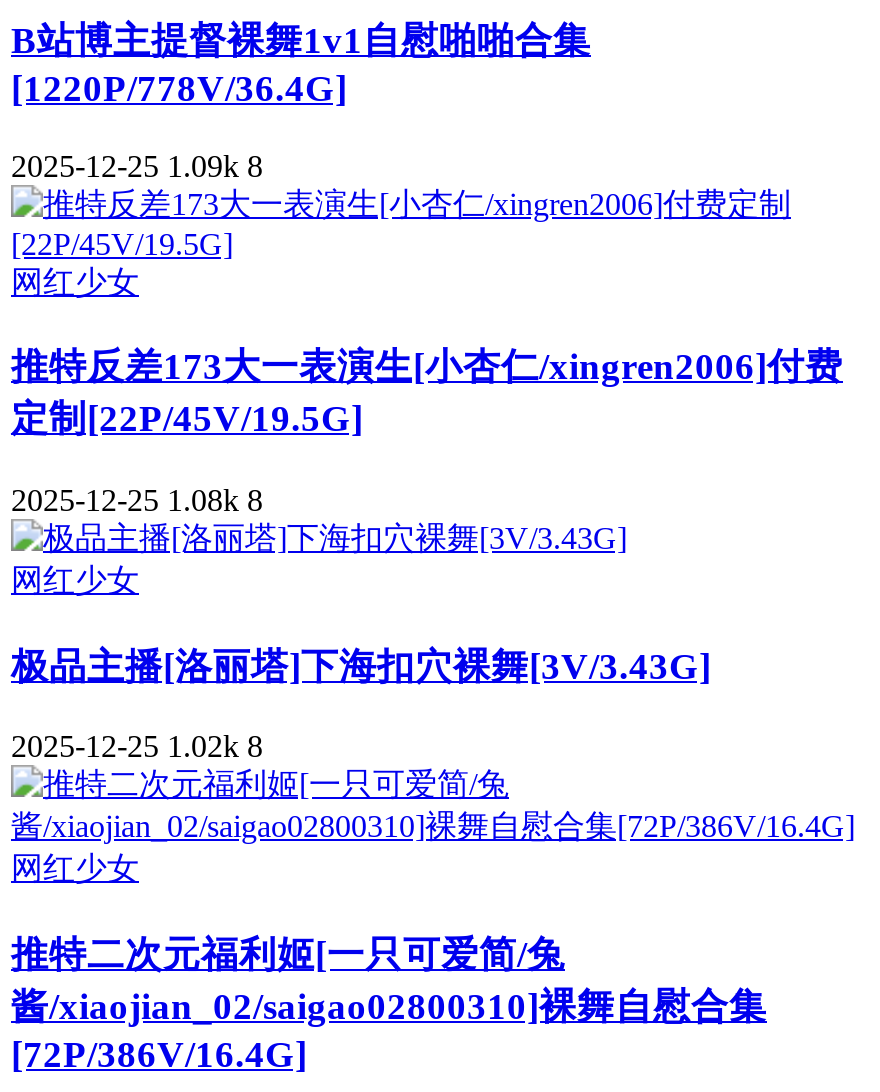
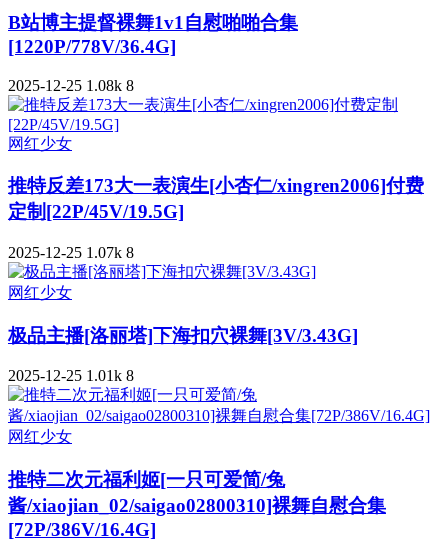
[11,148,263,182] 2025-12-25 1.09k 8 -> [8,77,134,94] 2025-12-25 1.08k 8
[11,483,263,517] 2025-12-25 1.08k 8 -> [8,244,134,261] 2025-12-25 1.07k 8
[11,730,263,764] 2025-12-25 1.02k 8 -> [8,367,134,384] 2025-12-25 1.01k 8

